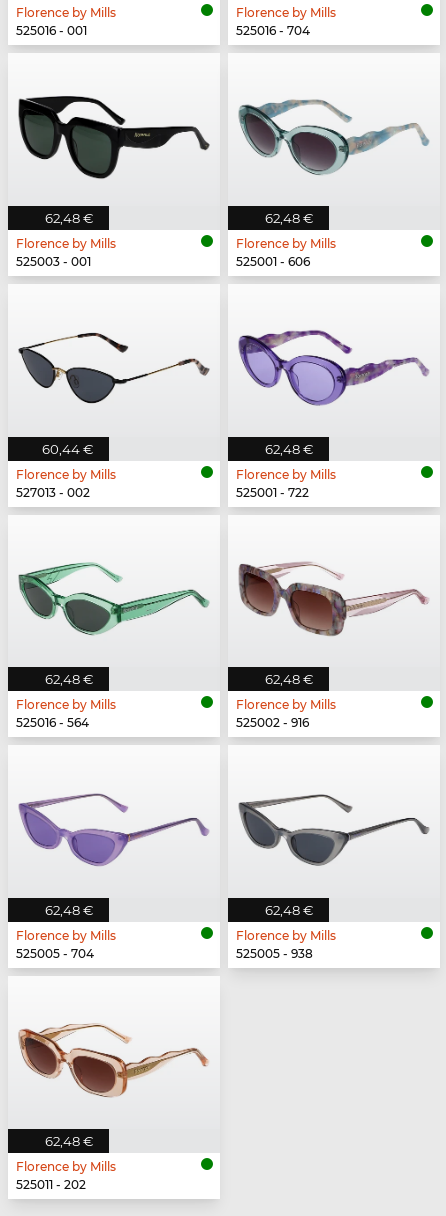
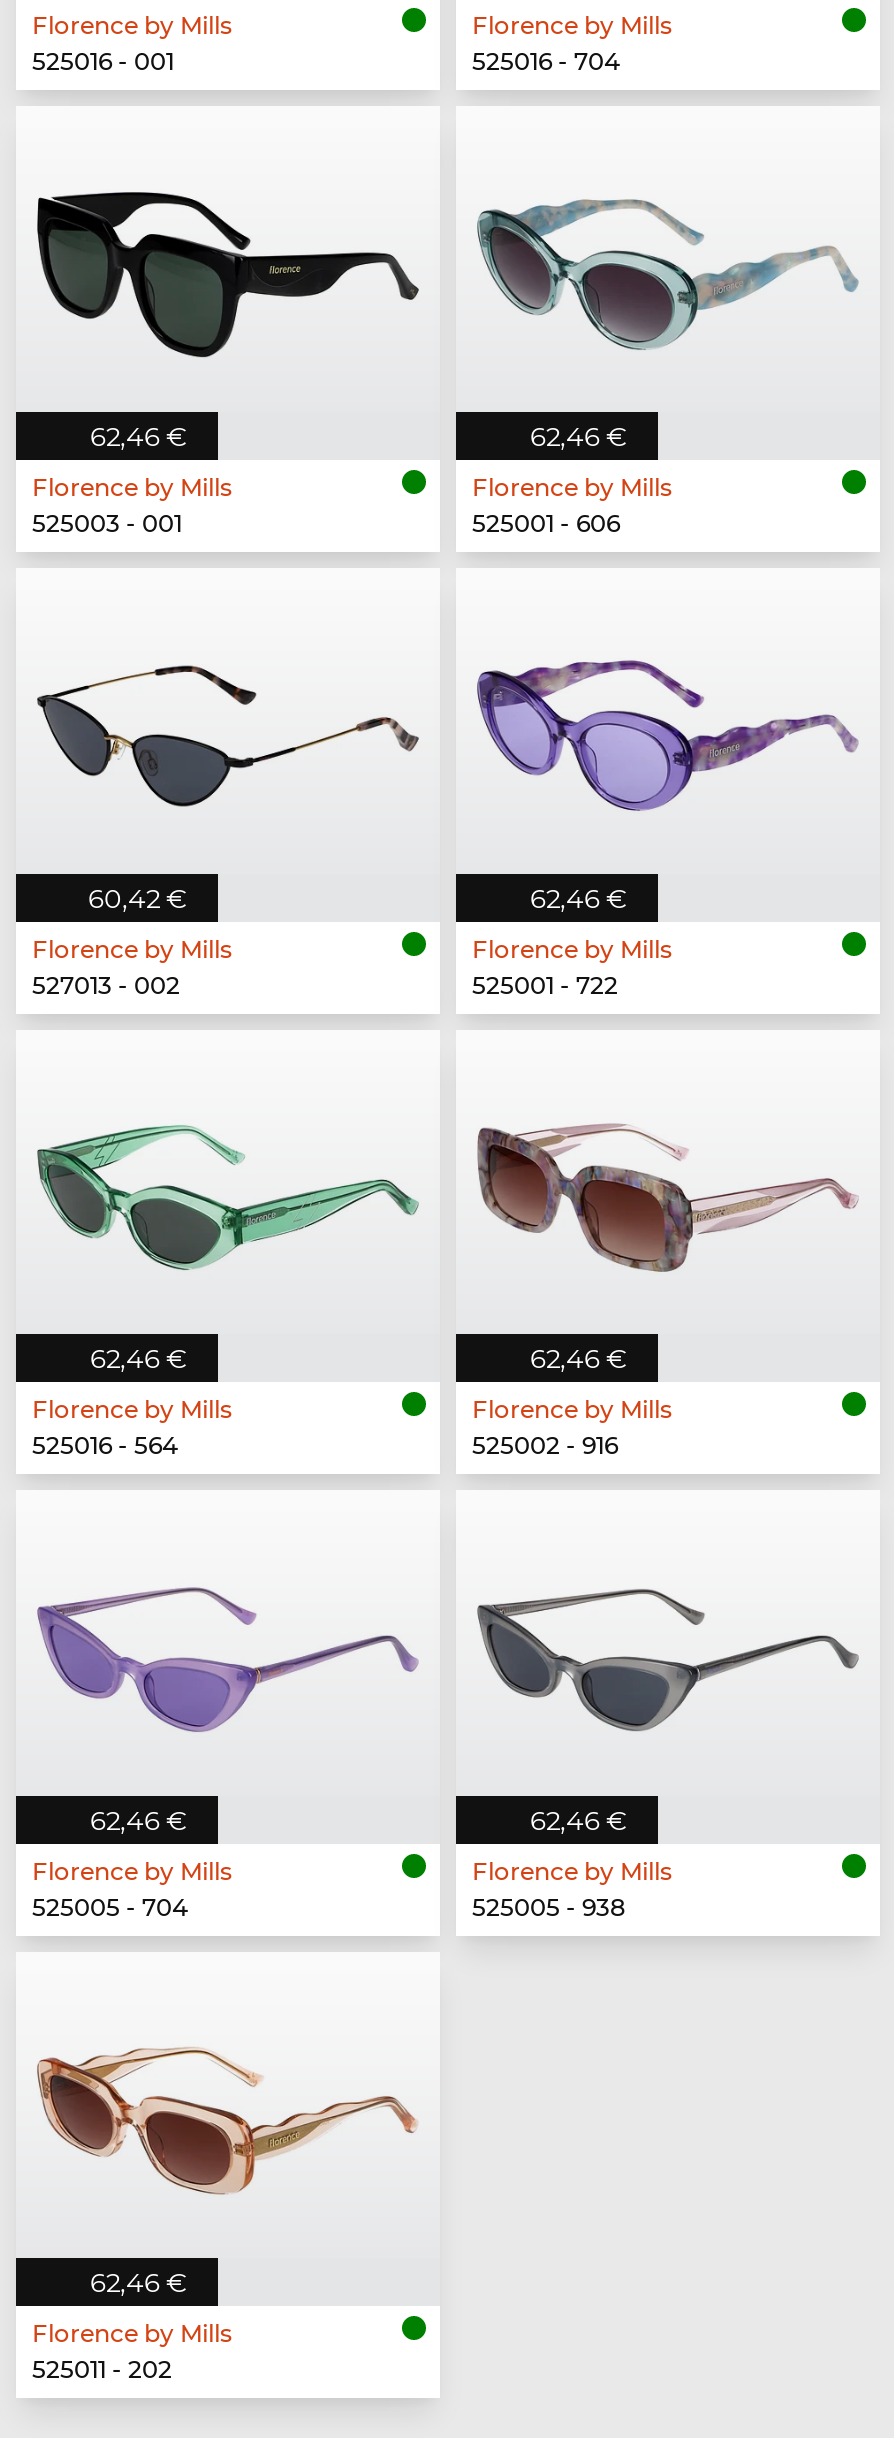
[45,210,94,226] 62,48 € -> [90,420,188,452] 62,46 €
[265,210,314,226] 62,48 € -> [530,420,628,452] 62,46 €
[42,441,94,457] 60,44 € -> [88,881,188,913] 60,42 €
[265,441,314,457] 62,48 € -> [530,881,628,913] 62,46 €
[45,671,94,687] 62,48 € -> [90,1343,188,1375] 62,46 €
[265,671,314,687] 62,48 € -> [530,1343,628,1375] 62,46 €
[45,902,94,918] 62,48 € -> [90,1804,188,1836] 62,46 €
[265,902,314,918] 62,48 € -> [530,1804,628,1836] 62,46 €
[45,1133,94,1149] 62,48 € -> [90,2266,188,2298] 62,46 €

